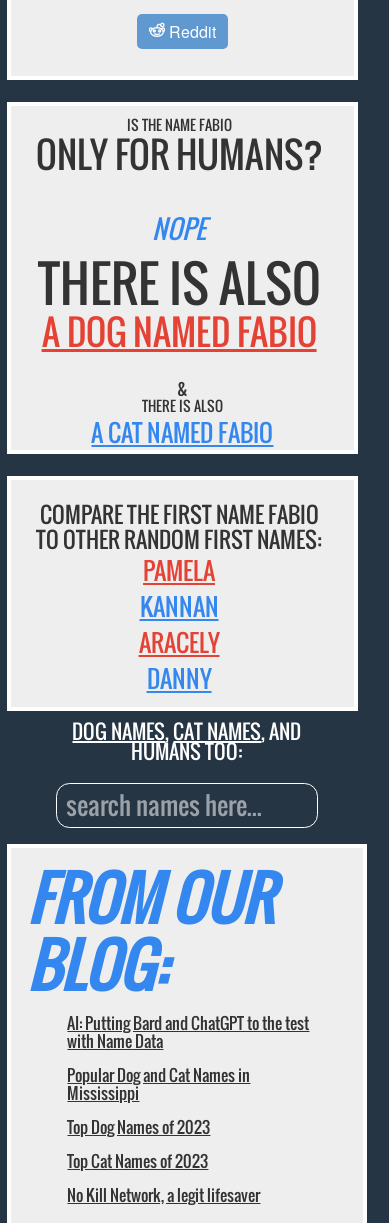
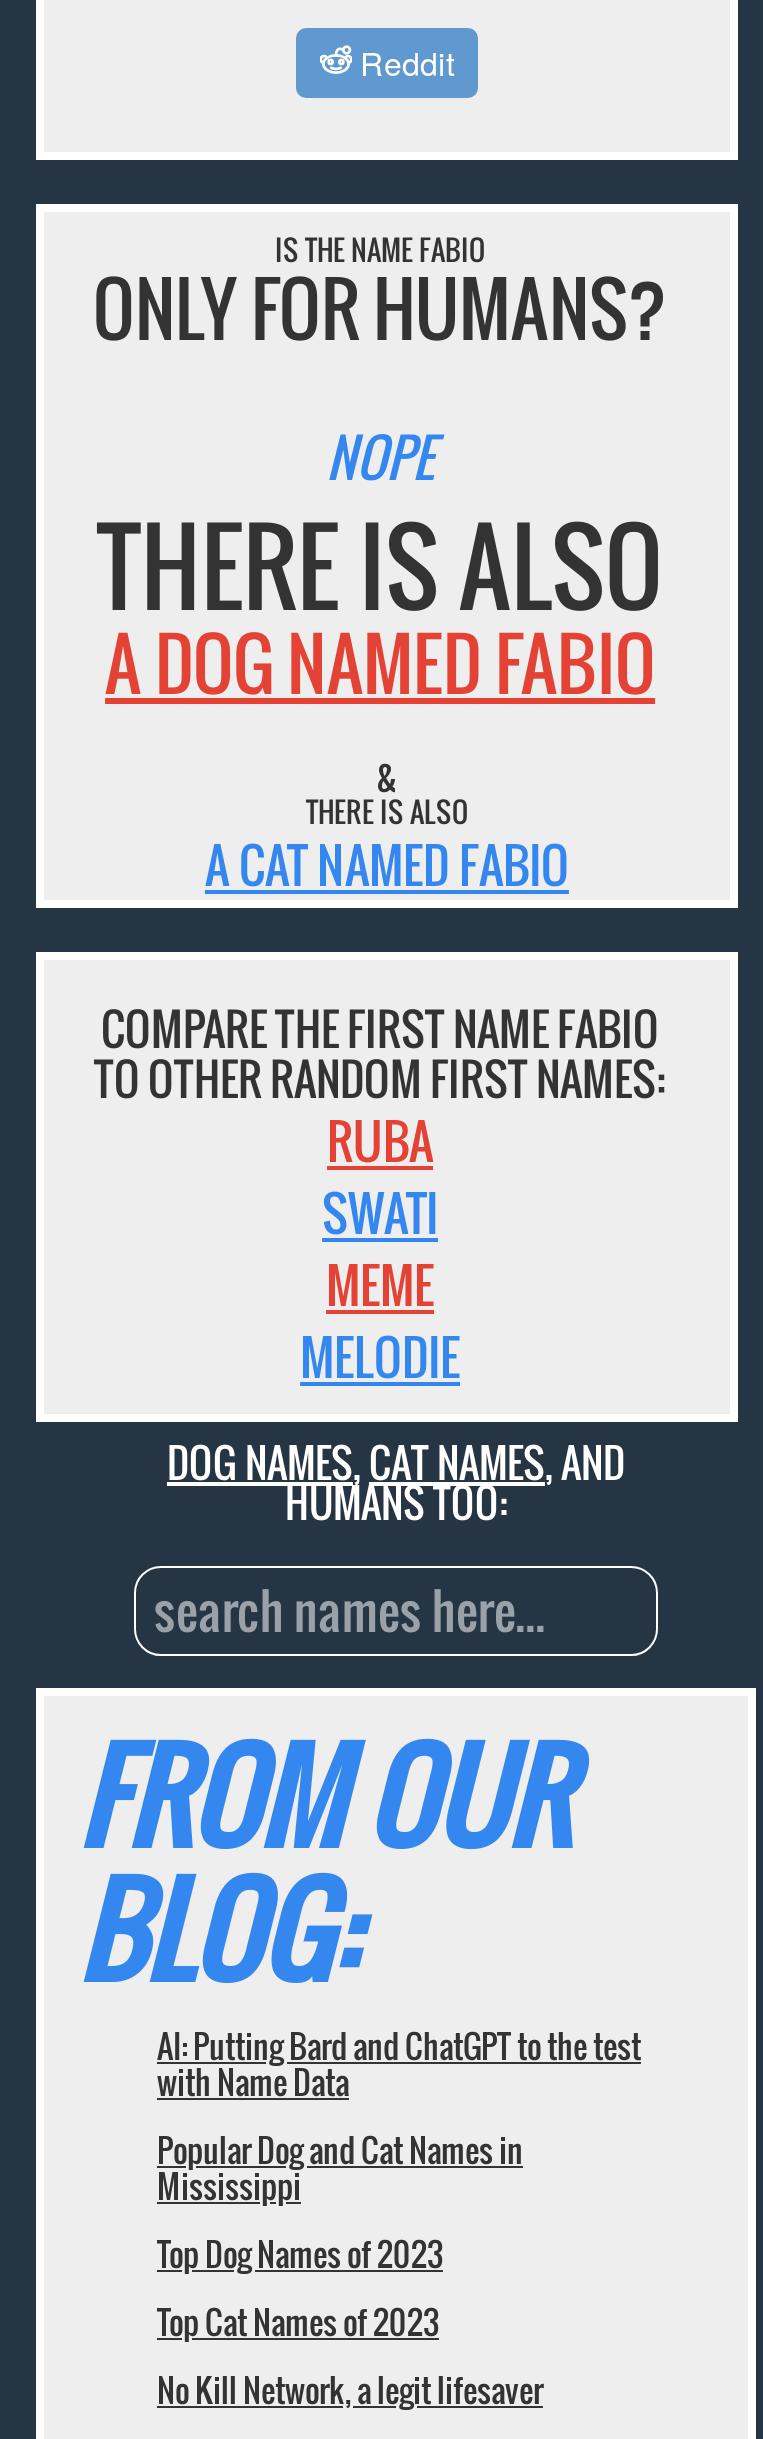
[138,552,219,696] PAMELA | KANNAN | ARACELY | DANNY -> [300,1104,460,1392] RUBA | SWATI | MEME | MELODIE

